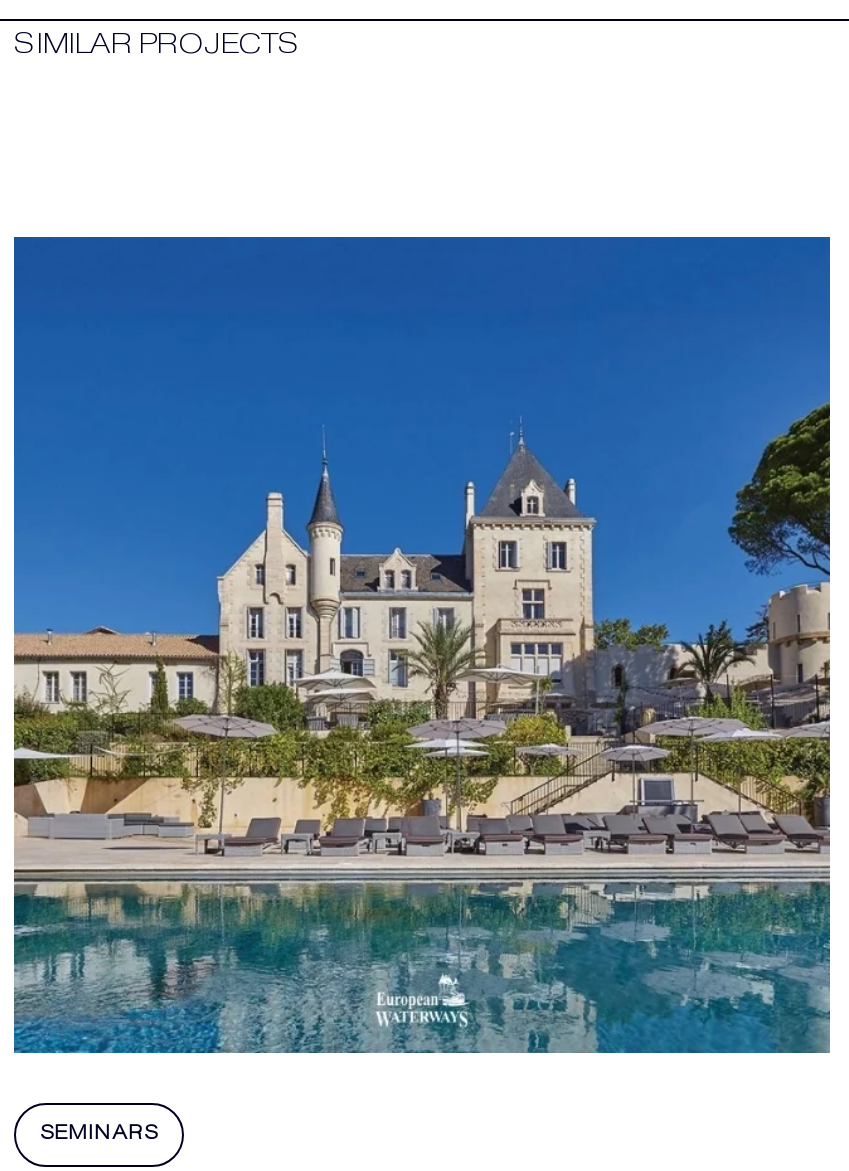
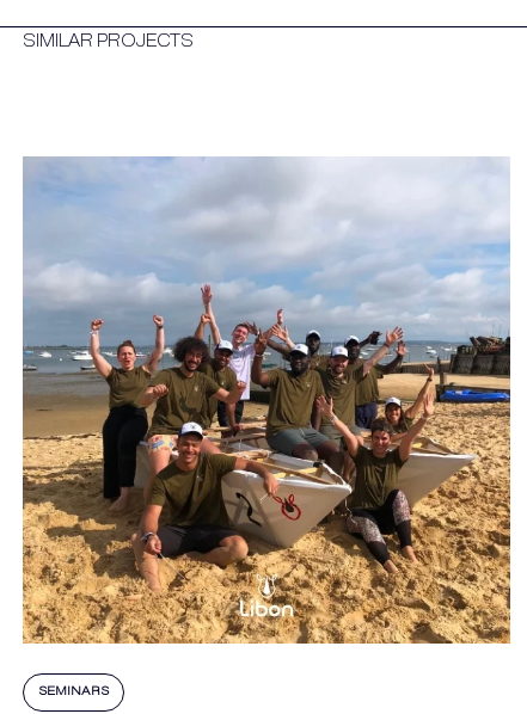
[12,235,832,1055] [image] -> [22,156,511,645] [image]

